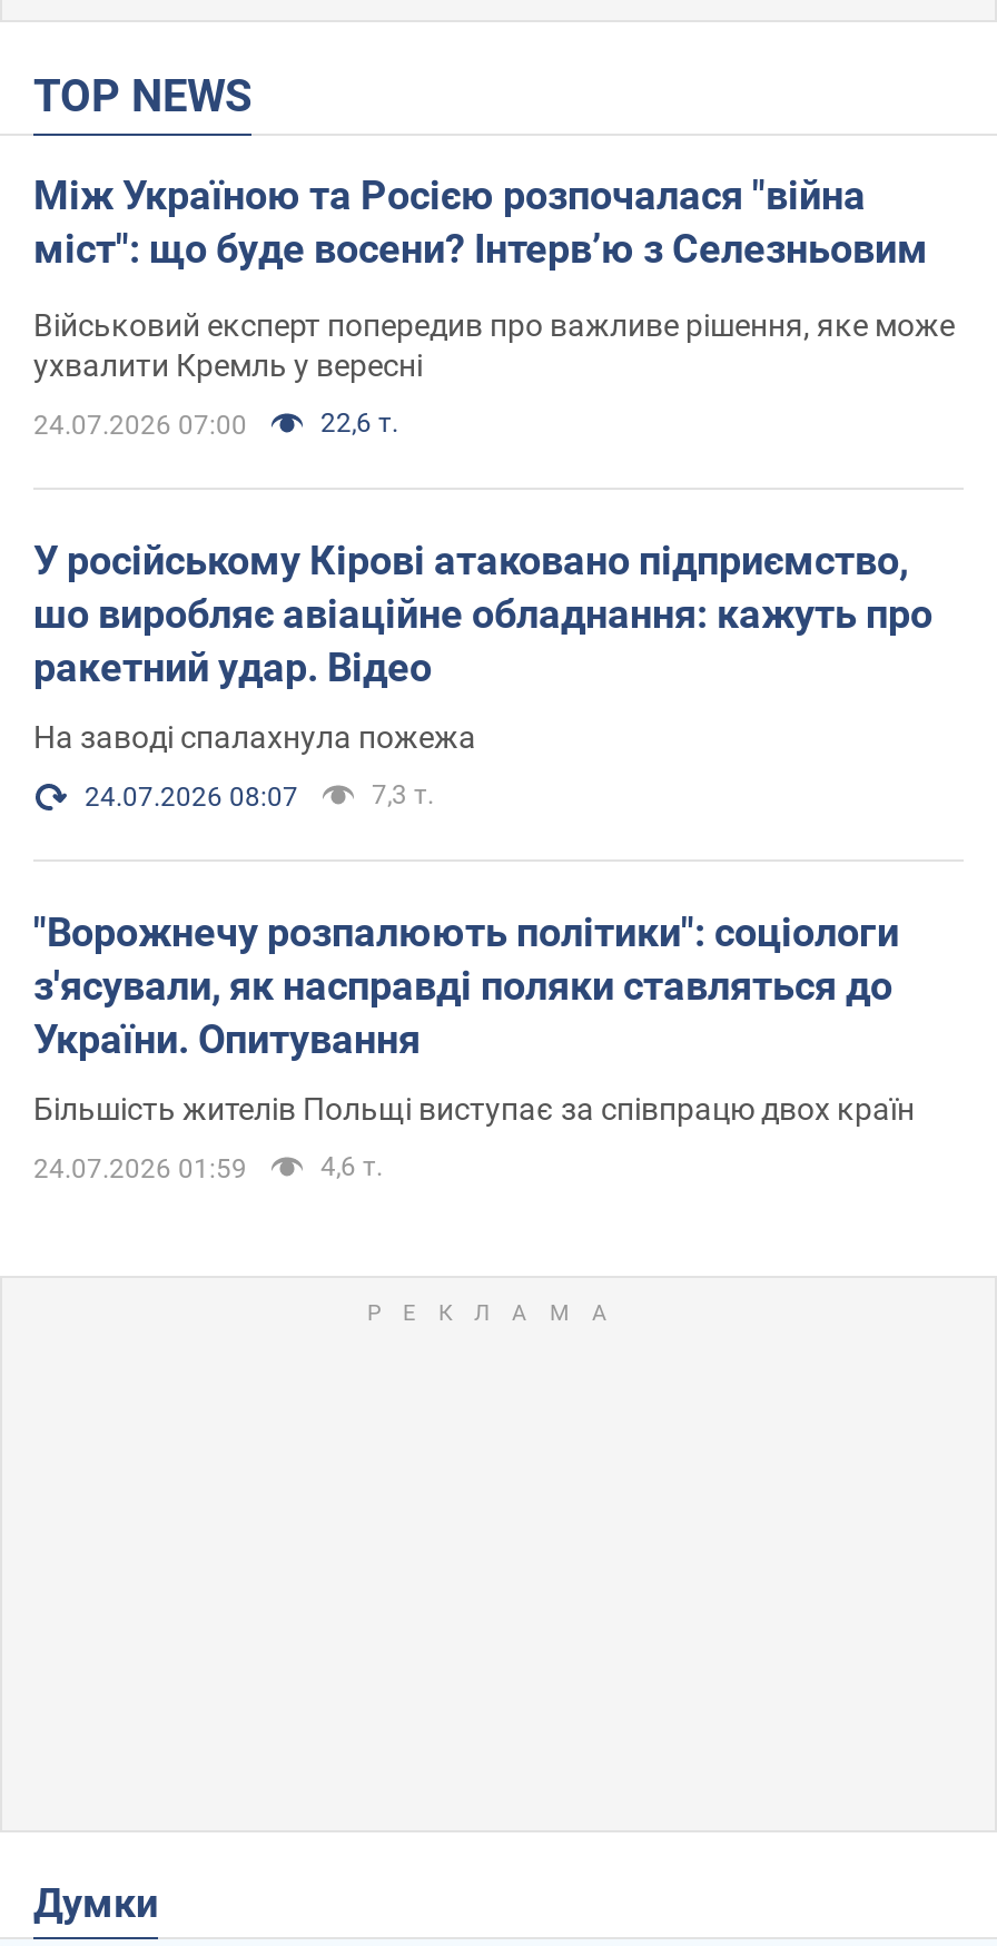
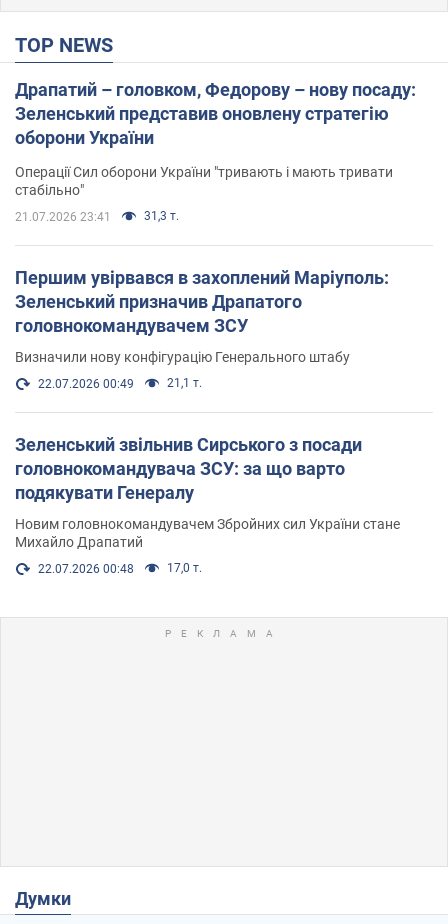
[33,171,928,271] Між Україною та Росією розпочалася "війна | міст": що буде восени? Інтерв’ю з Селезньовим -> [15,79,416,148] Драпатий – головком, Федорову – нову посаду: | Зеленський представив оновлену стратегію | оборони України
[33,307,955,382] Військовий експерт попередив про важливе рішення, яке може | ухвалити Кремль у вересні -> [15,164,393,198] Операції Сил оборони України "тривають і мають тривати | стабільно"
[33,407,398,440] 24.07.2026 07:00 | 22,6 т. -> [15,209,179,224] 21.07.2026 23:41 | 31,3 т.
[33,536,932,690] У російському Кірові атаковано підприємство, | шо виробляє авіаційне обладнання: кажуть про | ракетний удар. Відео -> [15,267,389,336] Першим увірвався в захоплений Маріуполь: | Зеленський призначив Драпатого | головнокомандувачем ЗСУ
[33,719,476,754] На заводі спалахнула пожежа -> [15,349,350,365] Визначили нову конфігурацію Генерального штабу
[85,779,434,812] 24.07.2026 08:07 | 7,3 т. -> [38,376,202,391] 22.07.2026 00:49 | 21,1 т.
[33,908,899,1061] "Ворожнечу розпалюють політики": соціологи | з'ясували, як насправді поляки ставляться до | України. Опитування -> [15,434,362,503] Зеленський звільнив Сирського з посади | головнокомандувача ЗСУ: за що варто | подякувати Генералу
[33,1090,915,1126] Більшість жителів Польщі виступає за співпрацю двох країн -> [15,516,400,550] Новим головнокомандувачем Збройних сил України стане | Михайло Драпатий
[33,1150,383,1184] 24.07.2026 01:59 | 4,6 т. -> [38,561,202,576] 22.07.2026 00:48 | 17,0 т.

